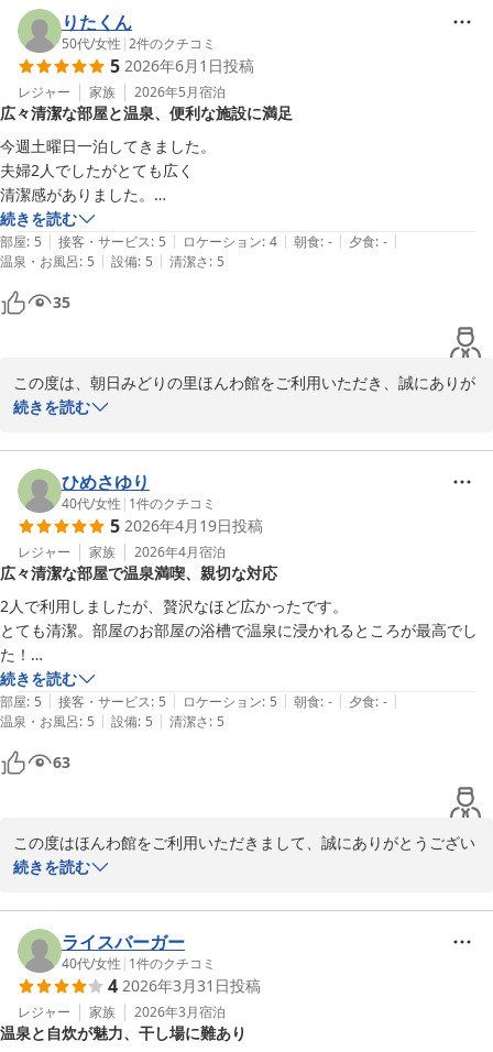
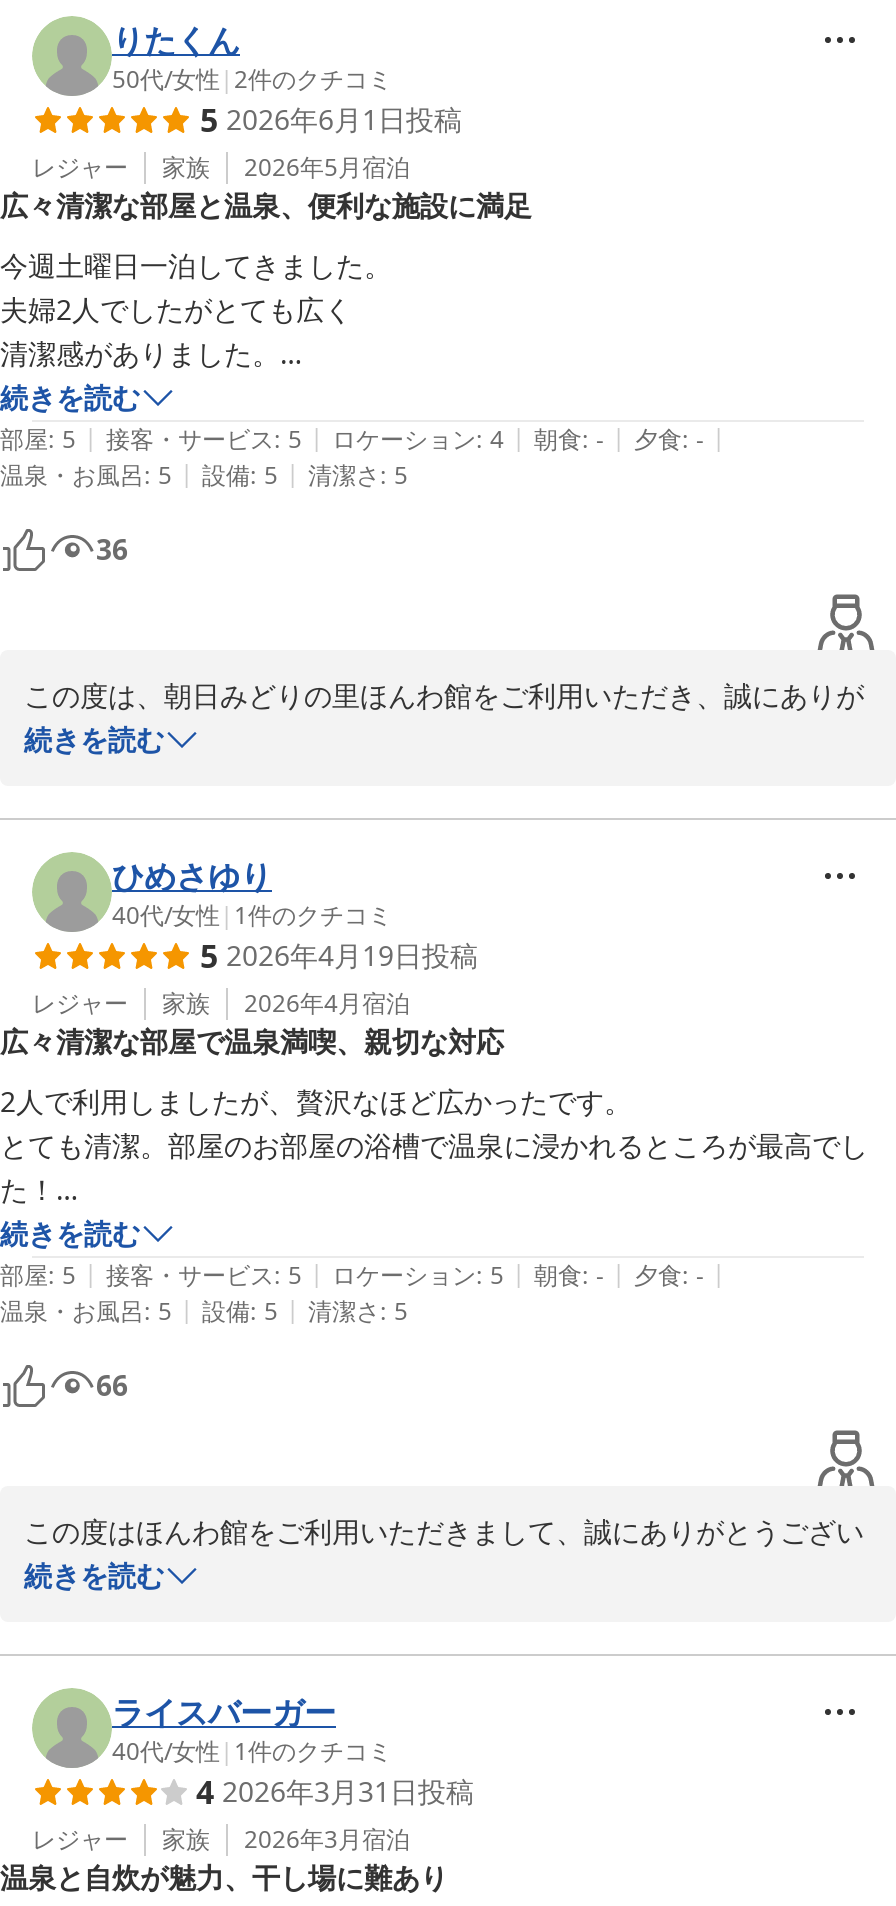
[53,292,70,313] 35 -> [96,530,128,568] 36
[53,752,70,772] 63 -> [96,1366,128,1404] 66

